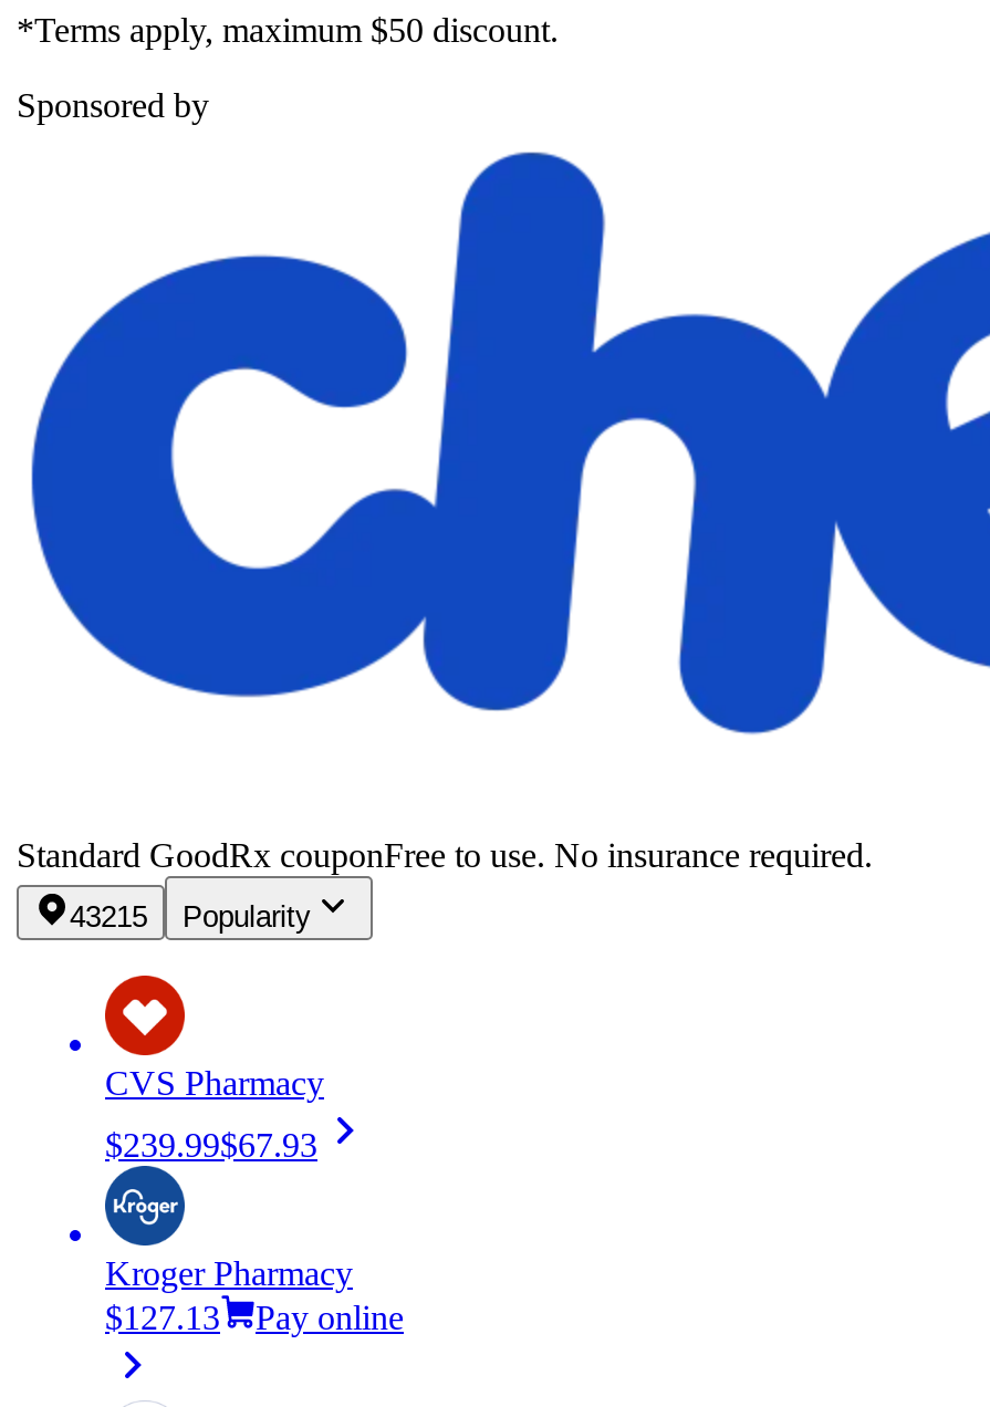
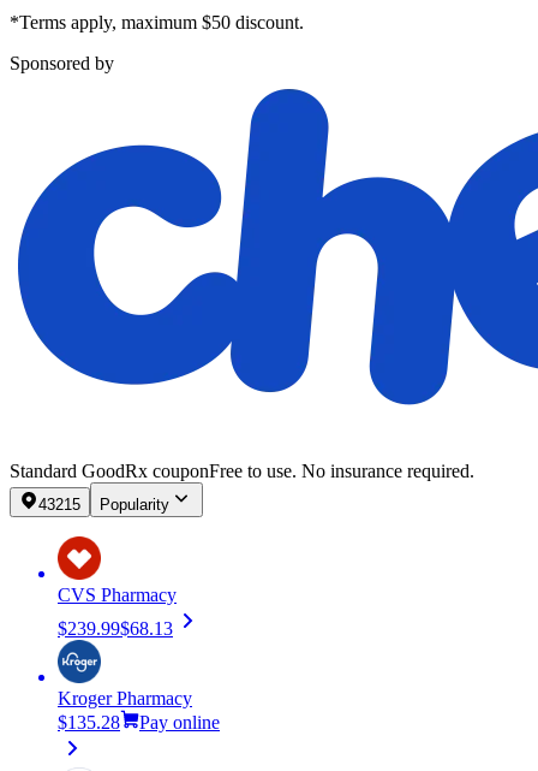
[105,1125,317,1163] $239.99$67.93 -> [58,618,173,638] $239.99$68.13
[105,1298,404,1335] $127.13 Pay online -> [58,712,220,732] $135.28 Pay online

